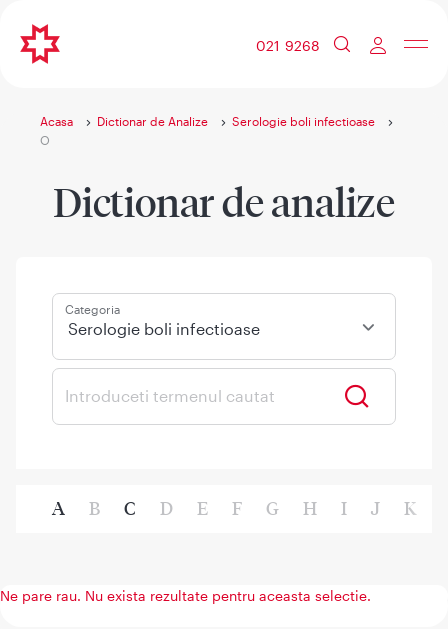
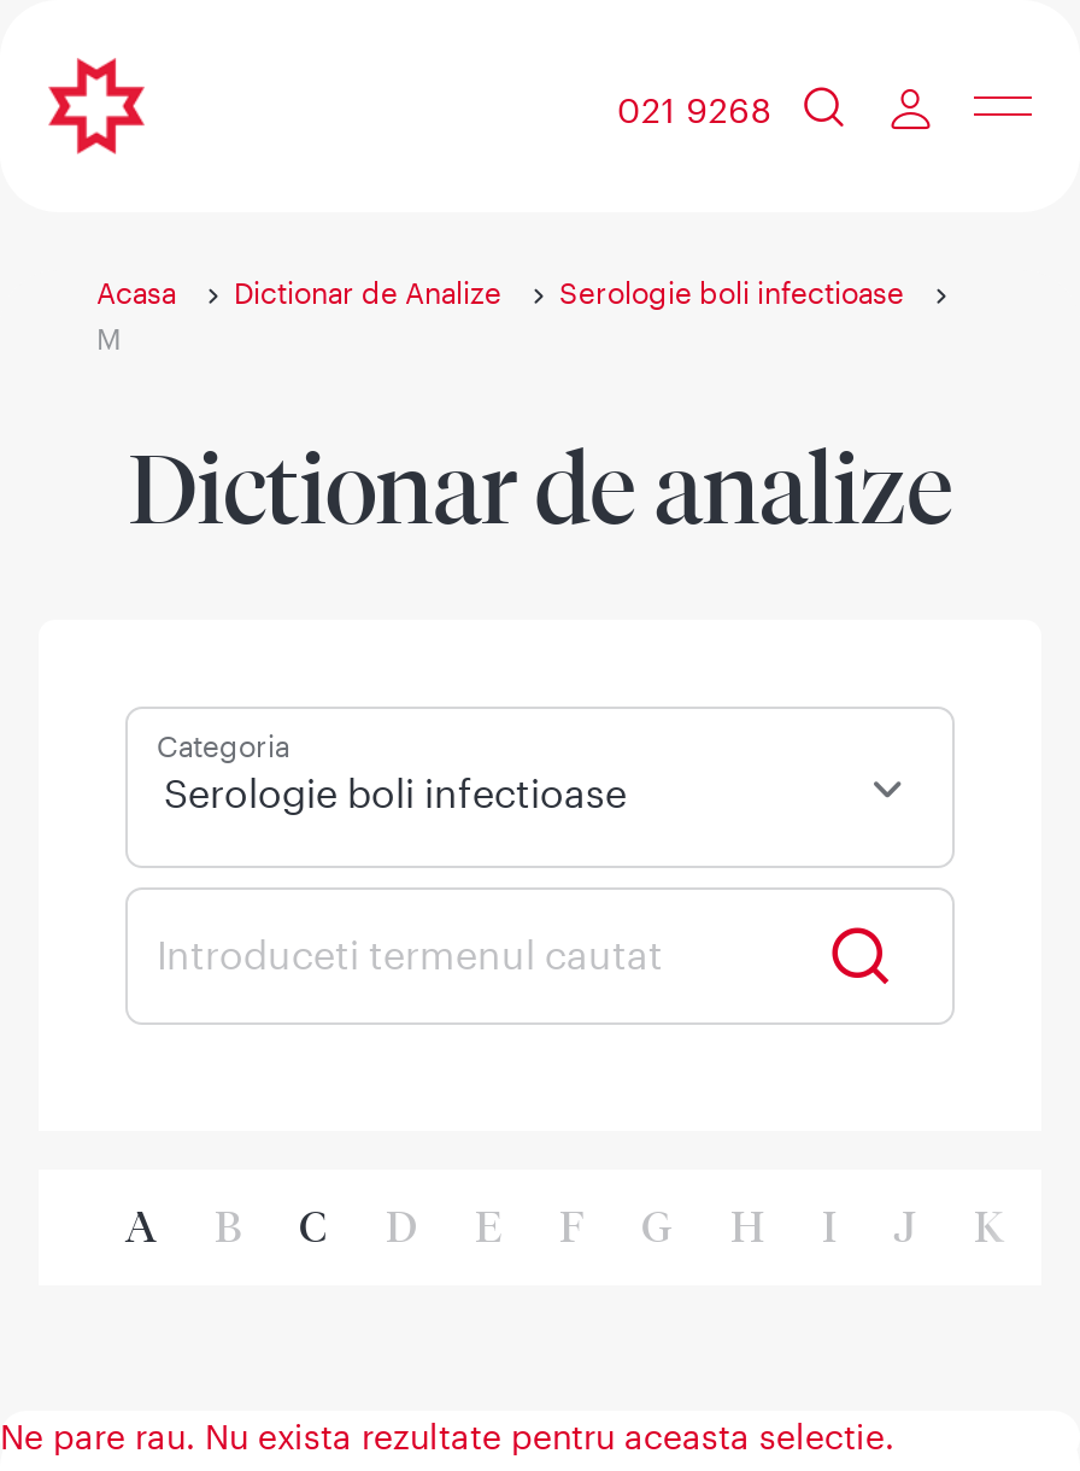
[40,133,50,147] O -> [96,321,121,354] M

